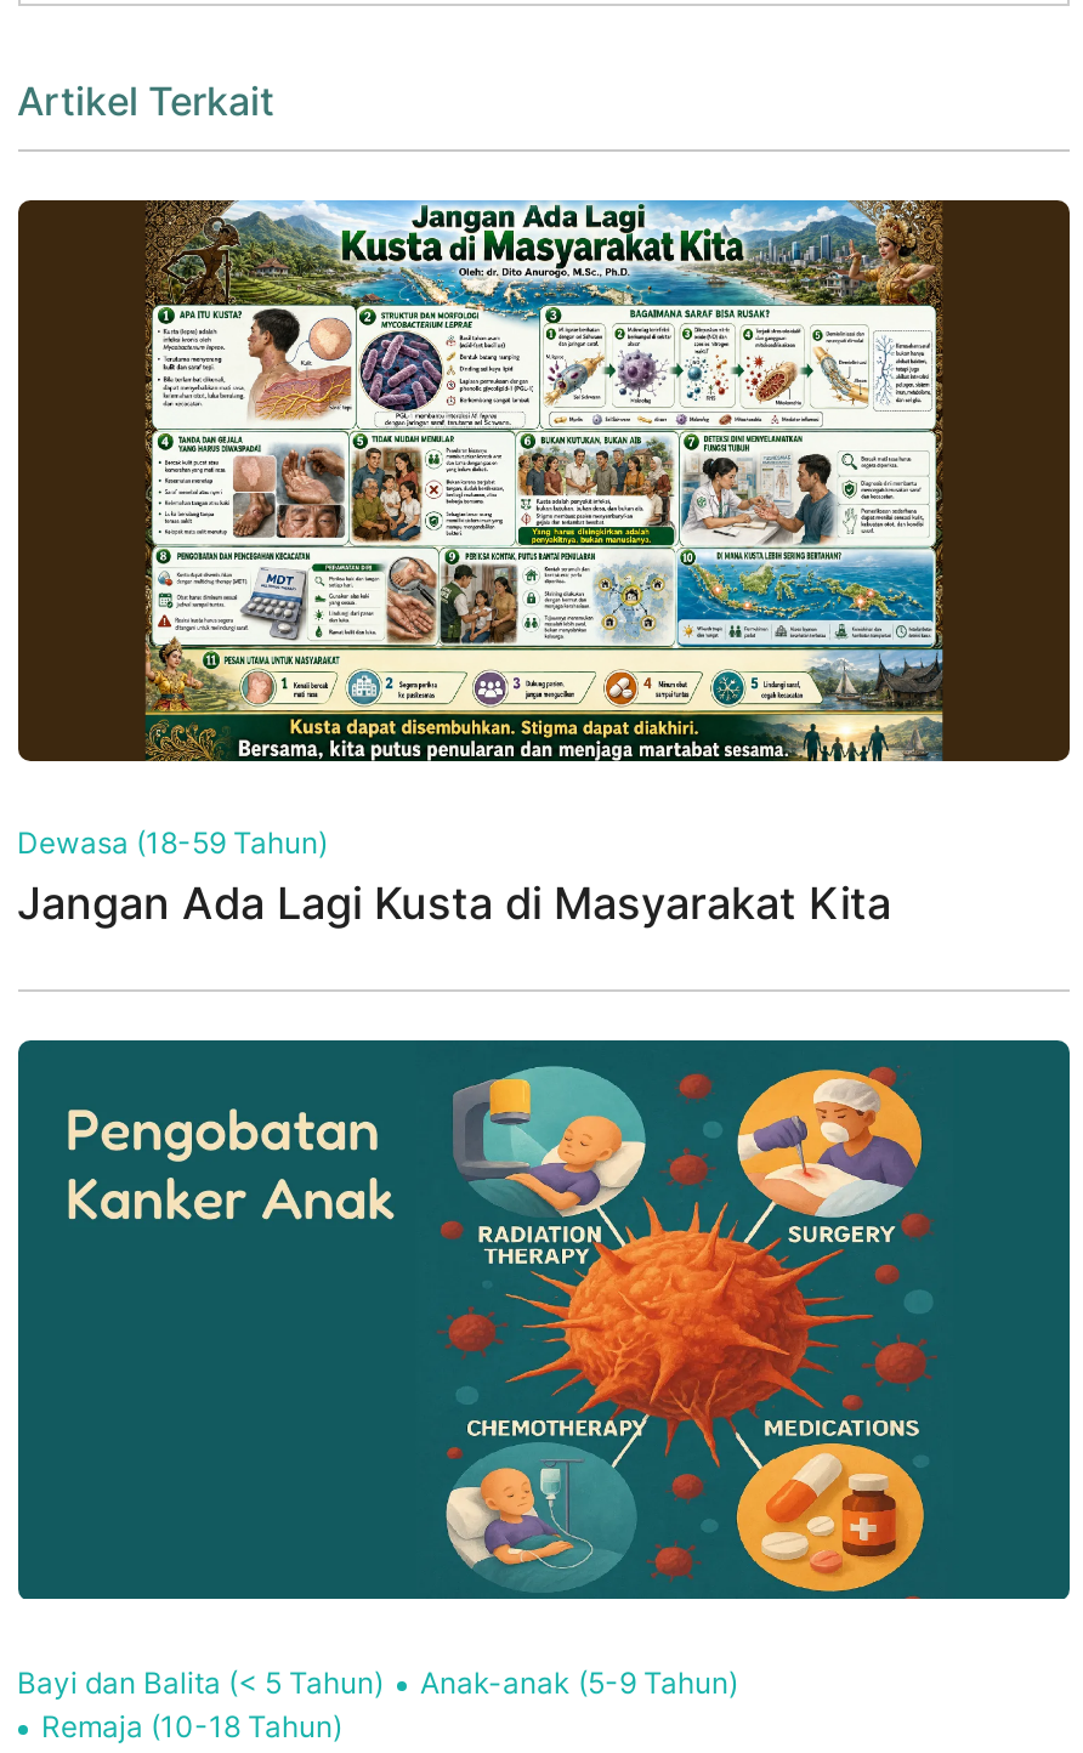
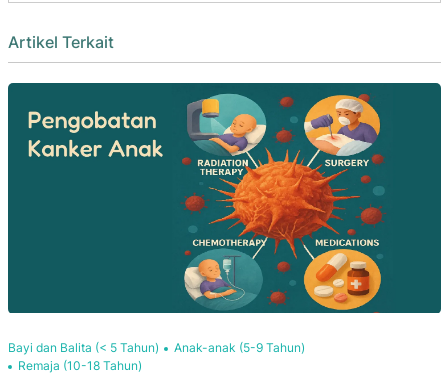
[17,198,1070,929] [image] | Dewasa (18-59 Tahun) | Jangan Ada Lagi Kusta di Masyarakat Kita -> none

